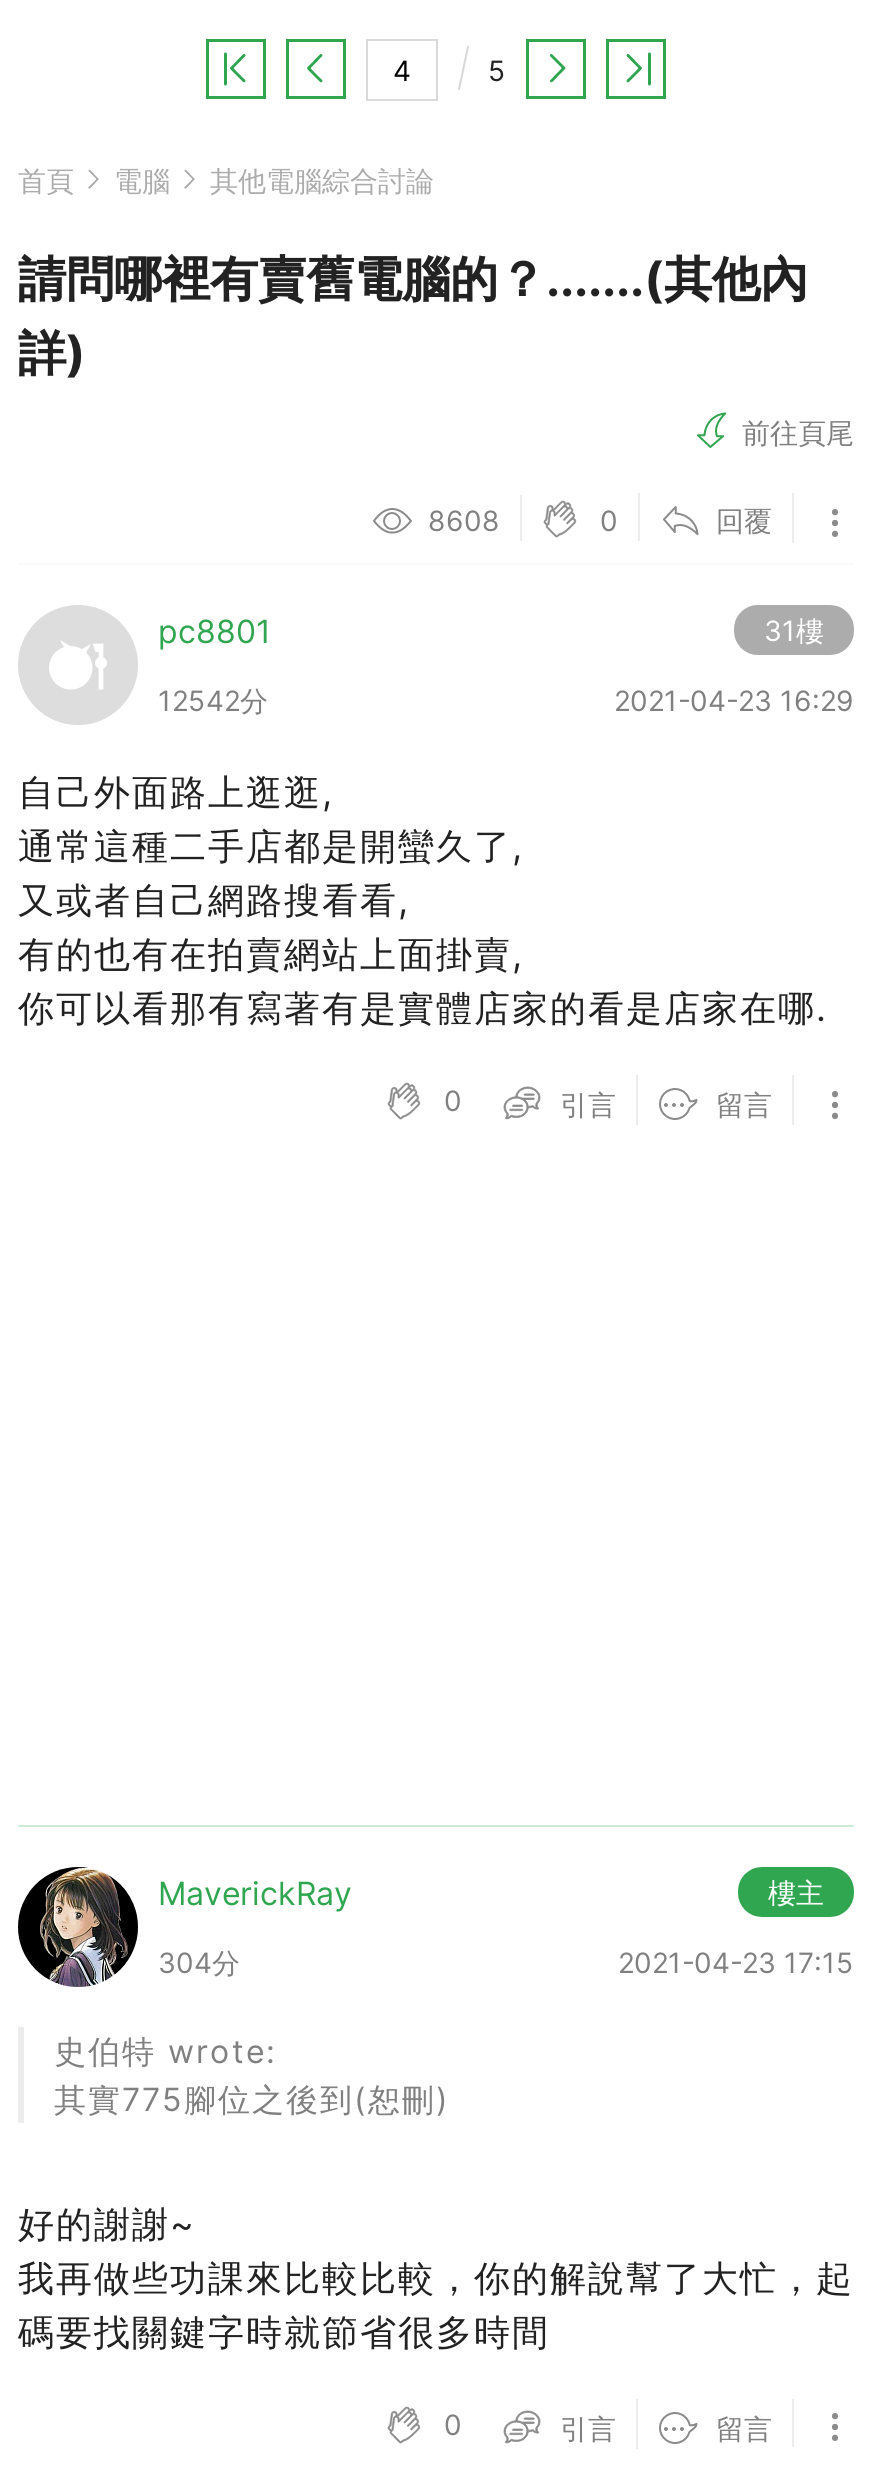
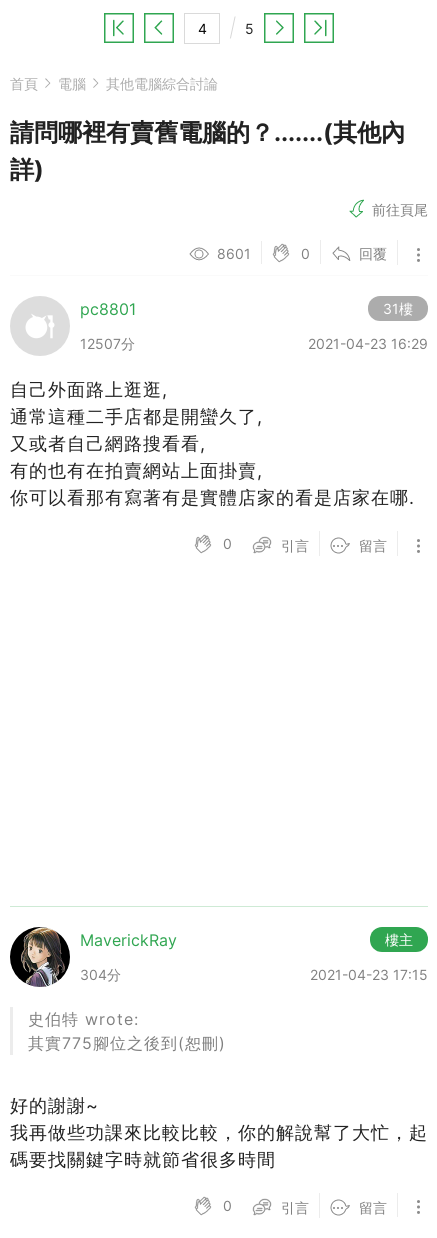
[428,504,500,538] 8608 -> [217,245,251,262] 8601
[158,682,268,716] 12542分 -> [80,335,135,352] 12507分

